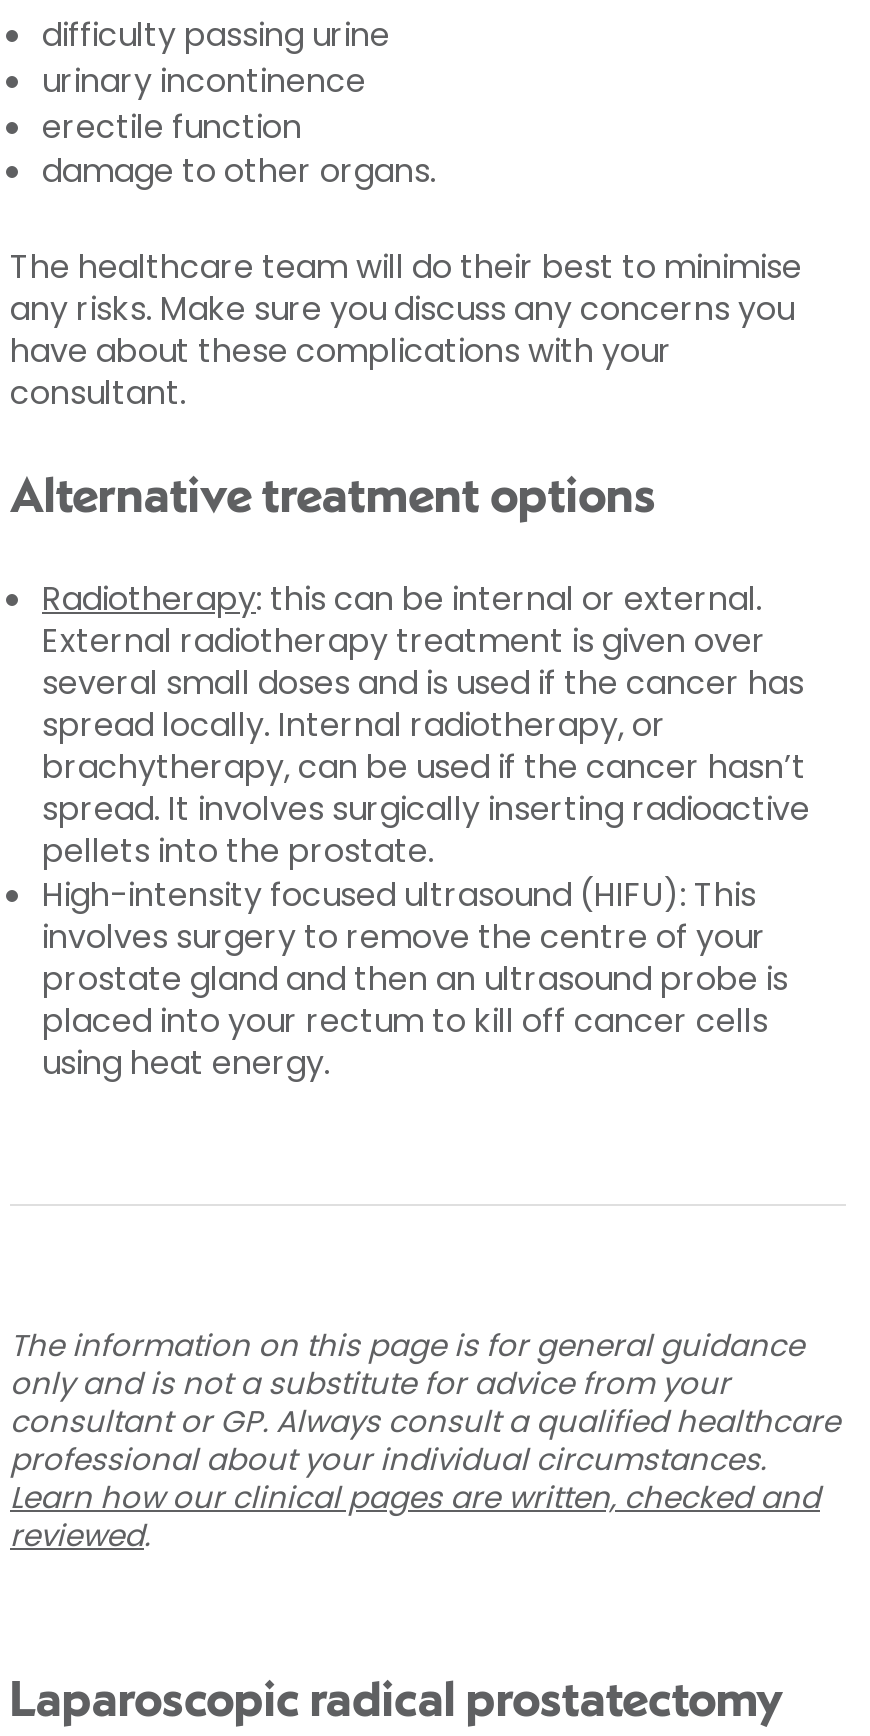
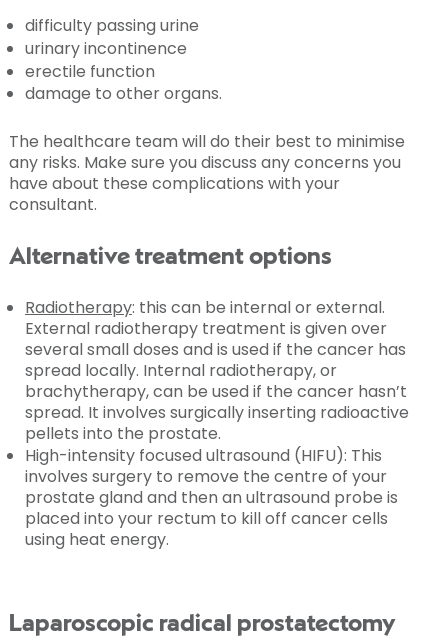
[10,1324,840,1556] The information on this page is for general guidance | only and is not a substitute for advice from your | consultant or GP. Always consult a qualified healthcare | professional about your individual circumstances. | Learn how our clinical pages are written, checked and | reviewed. -> none

